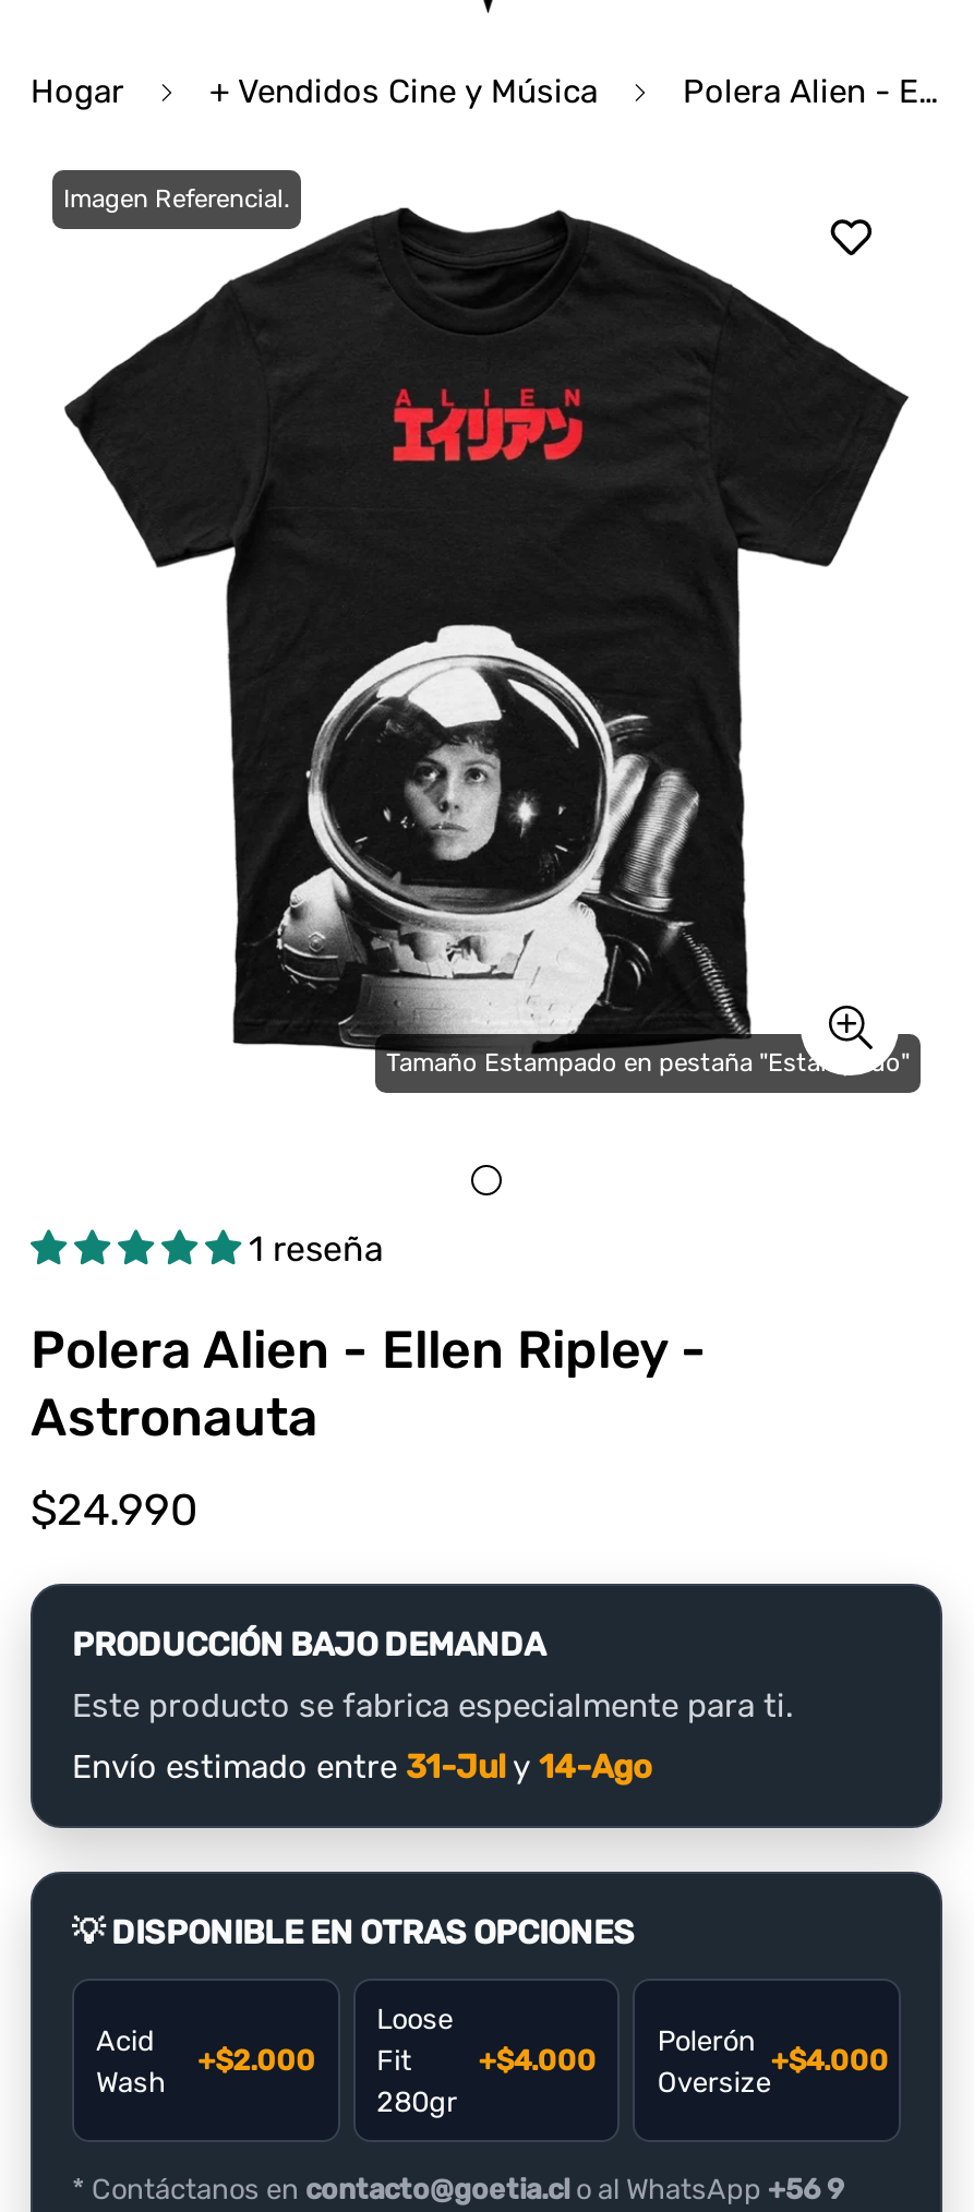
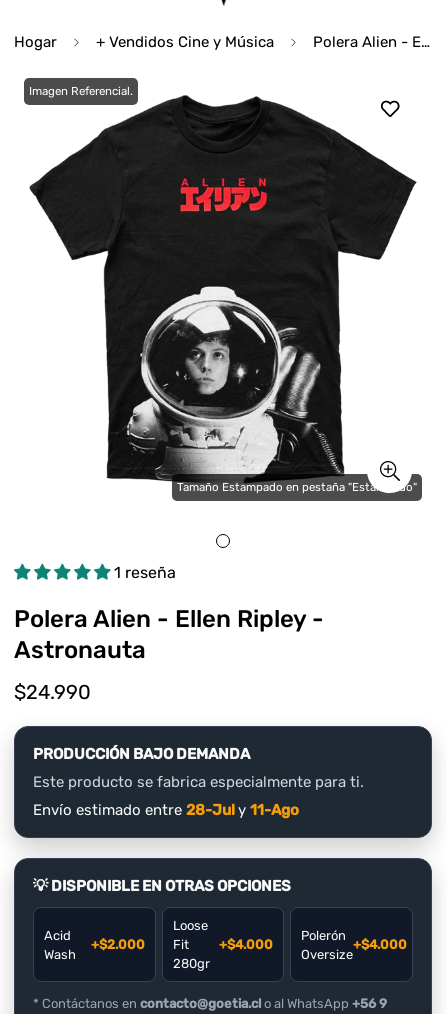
[72,1747,652,1787] Envío estimado entre 31-Jul y 14-Ago -> [33,801,299,819] Envío estimado entre 28-Jul y 11-Ago

